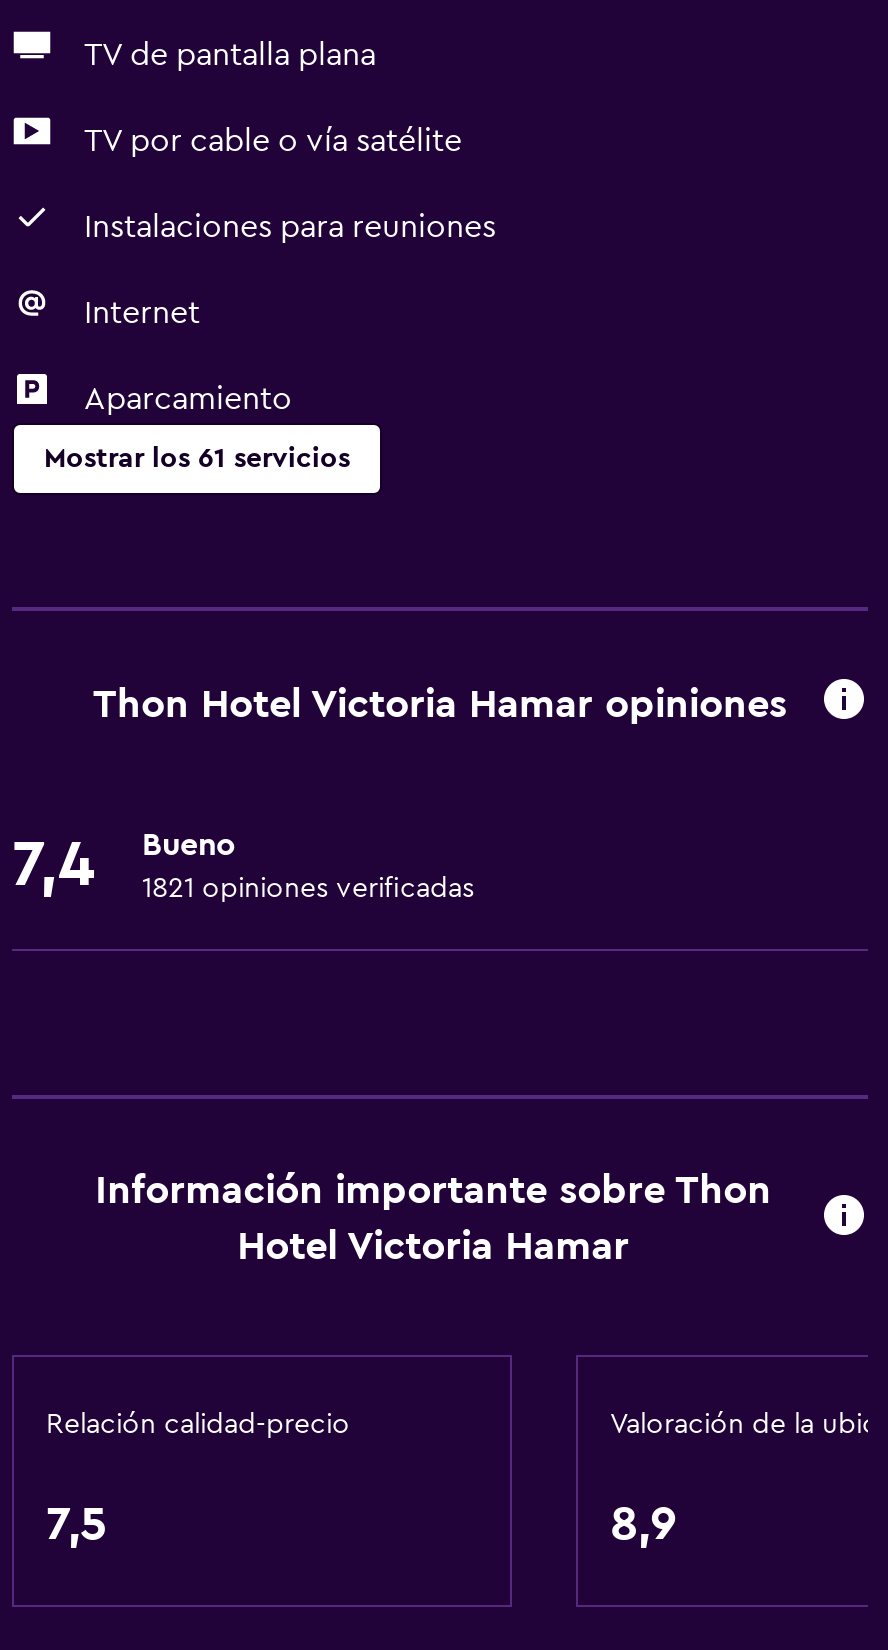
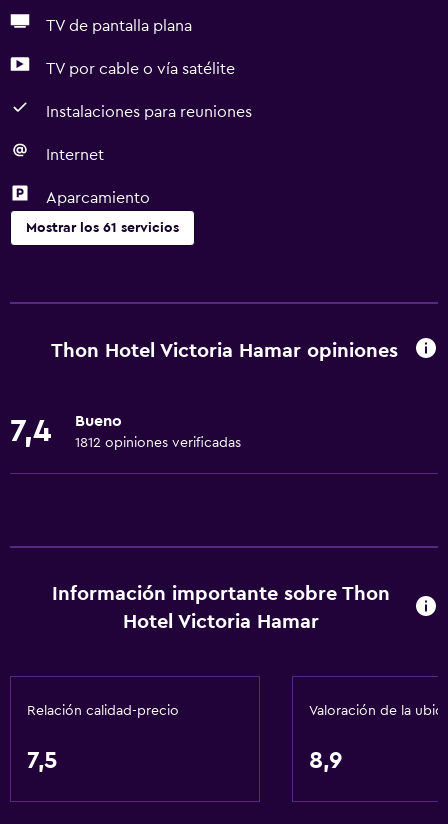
[142,875,474,903] 1821 opiniones verificadas -> [75,436,241,450] 1812 opiniones verificadas

